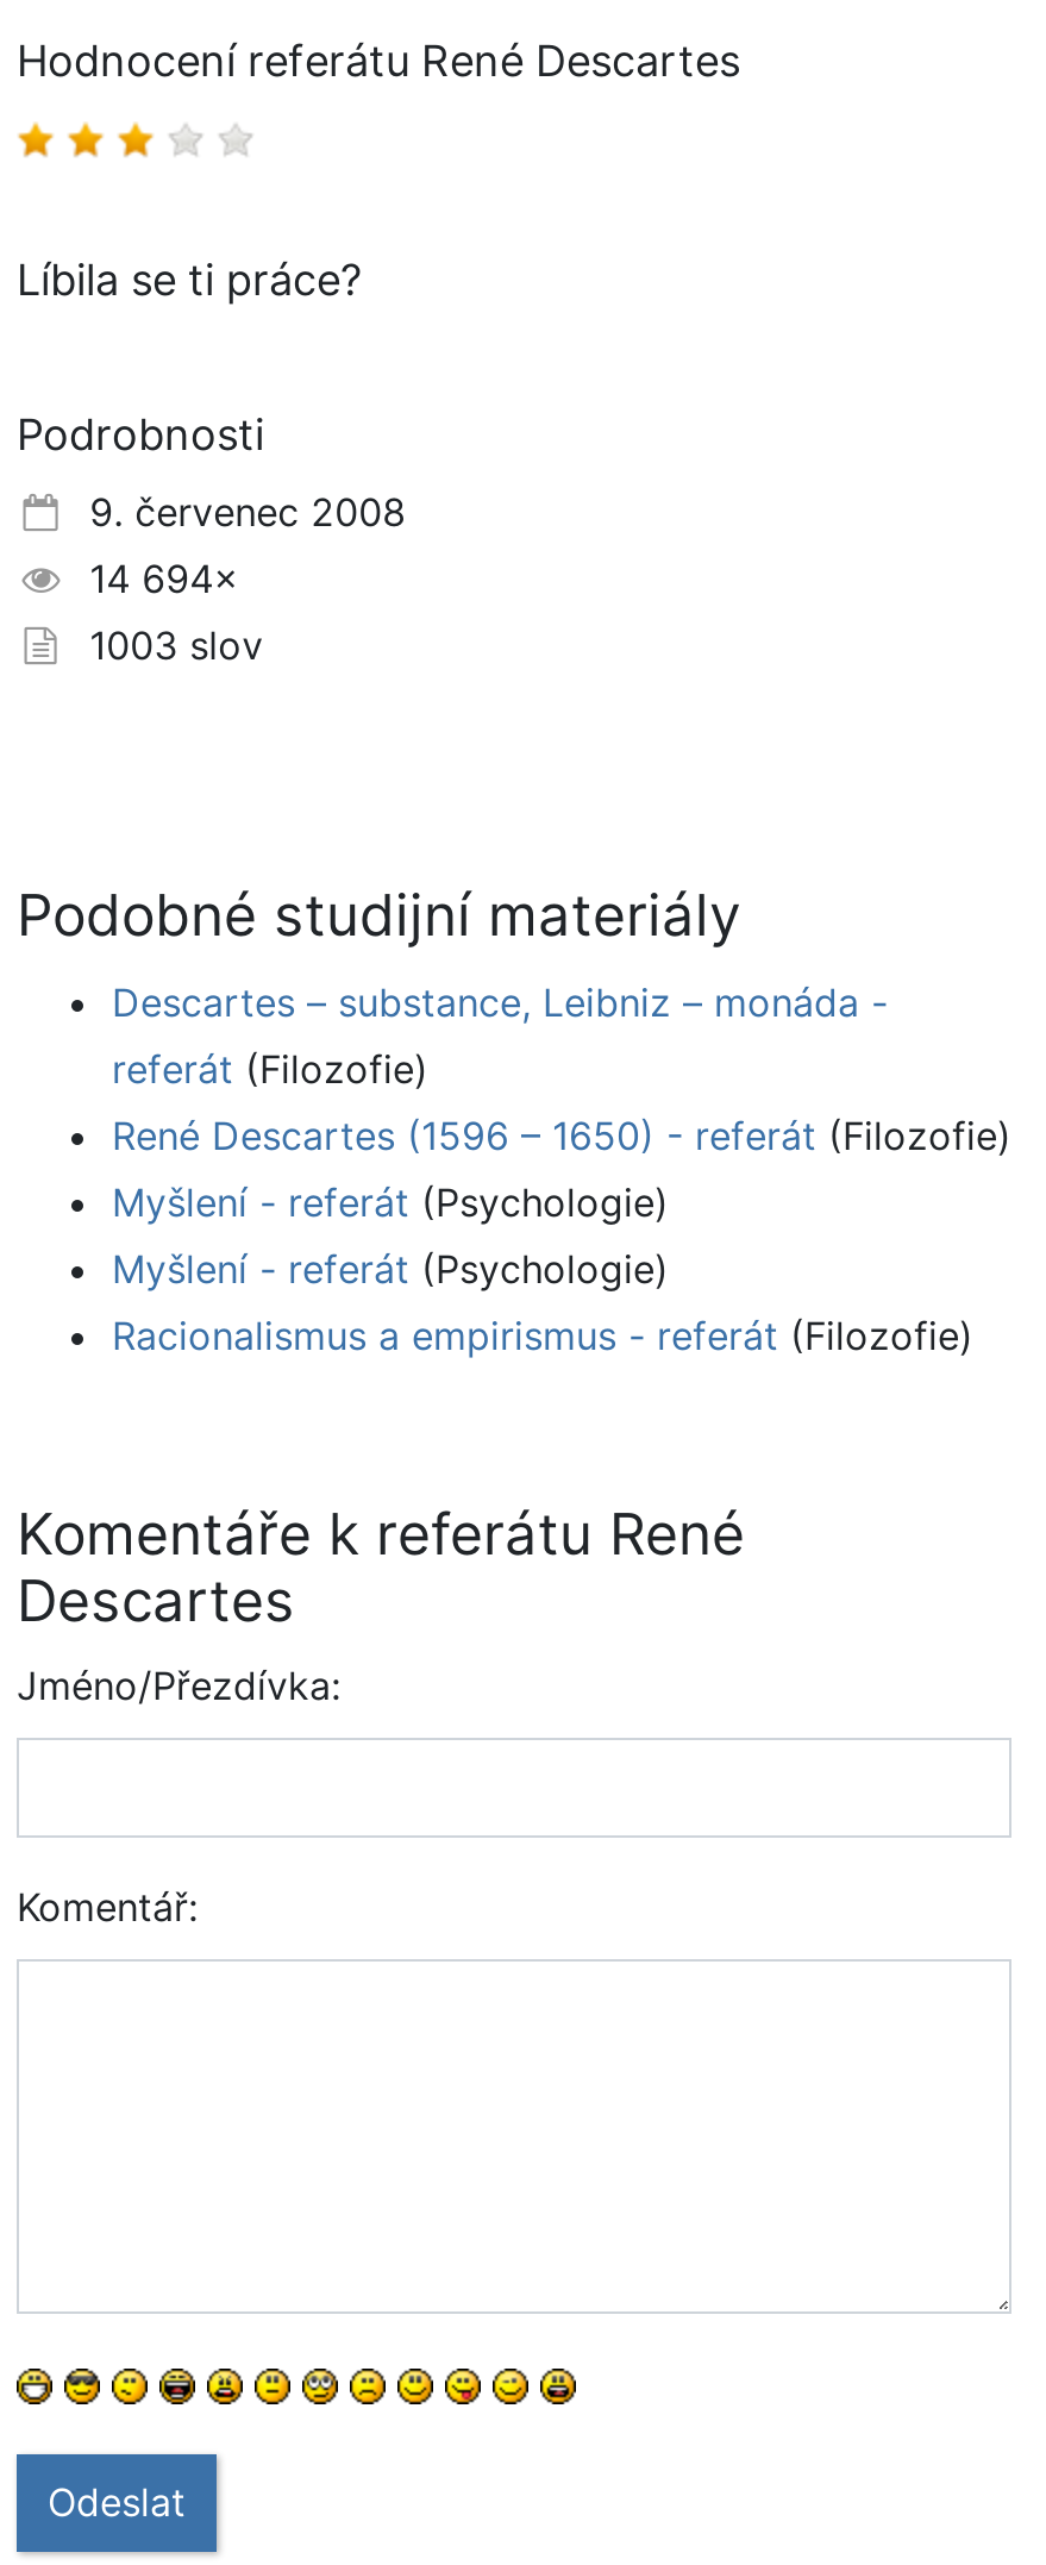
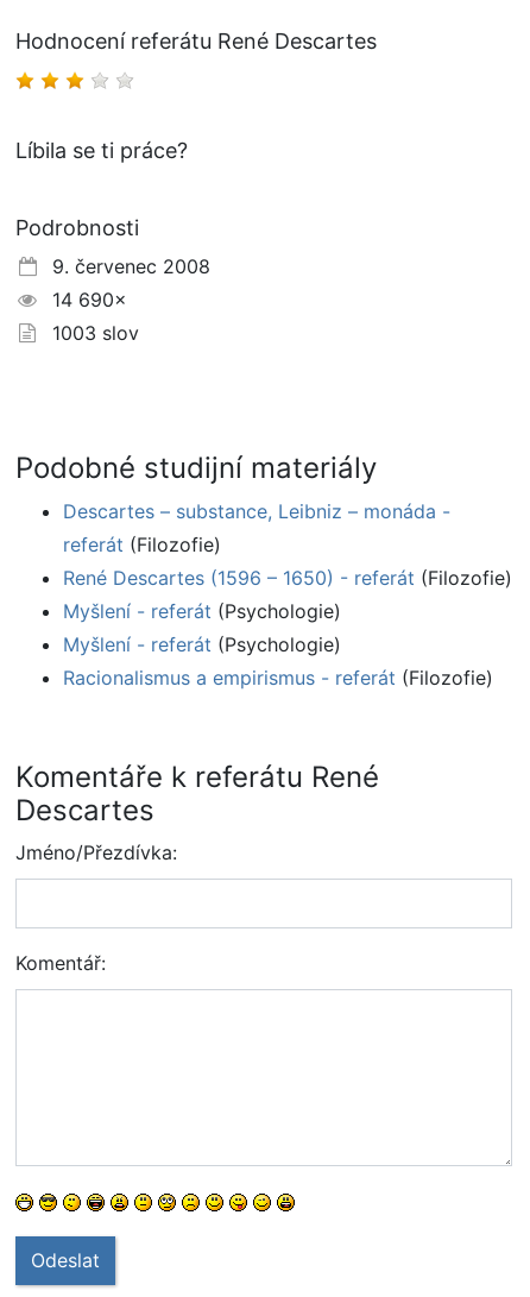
[66,556,239,603] 14 694× -> [40,288,127,312] 14 690×

